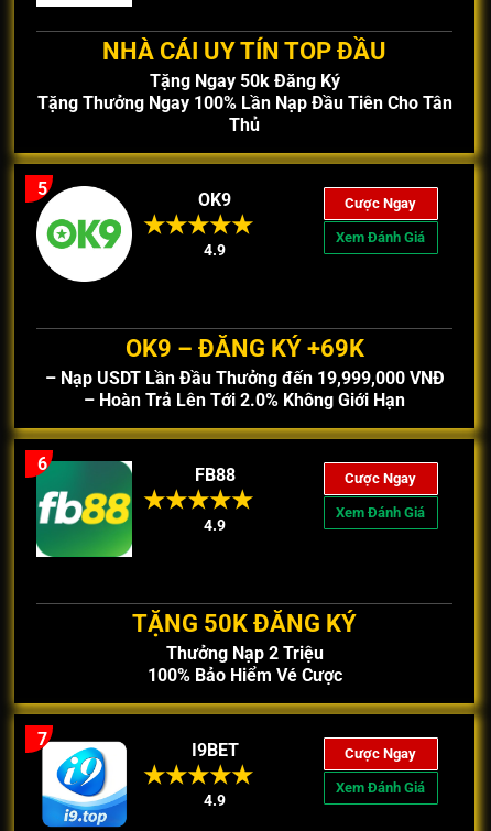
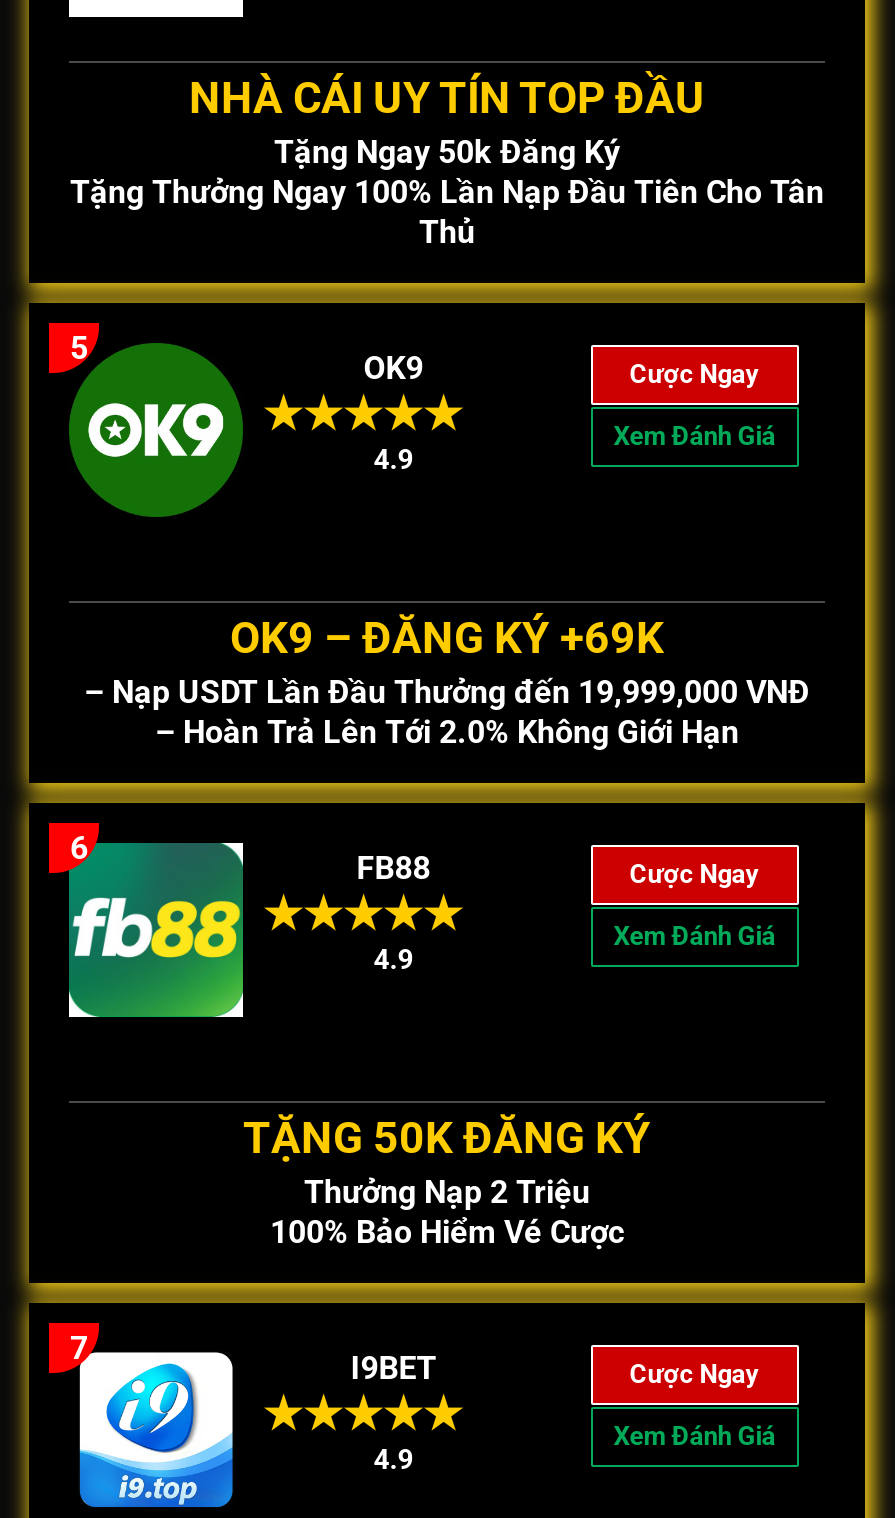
[35,185,133,283] [image] -> [69,343,243,517] [image]

